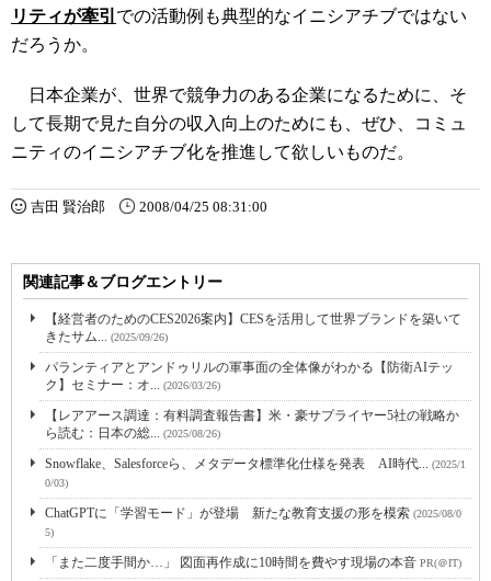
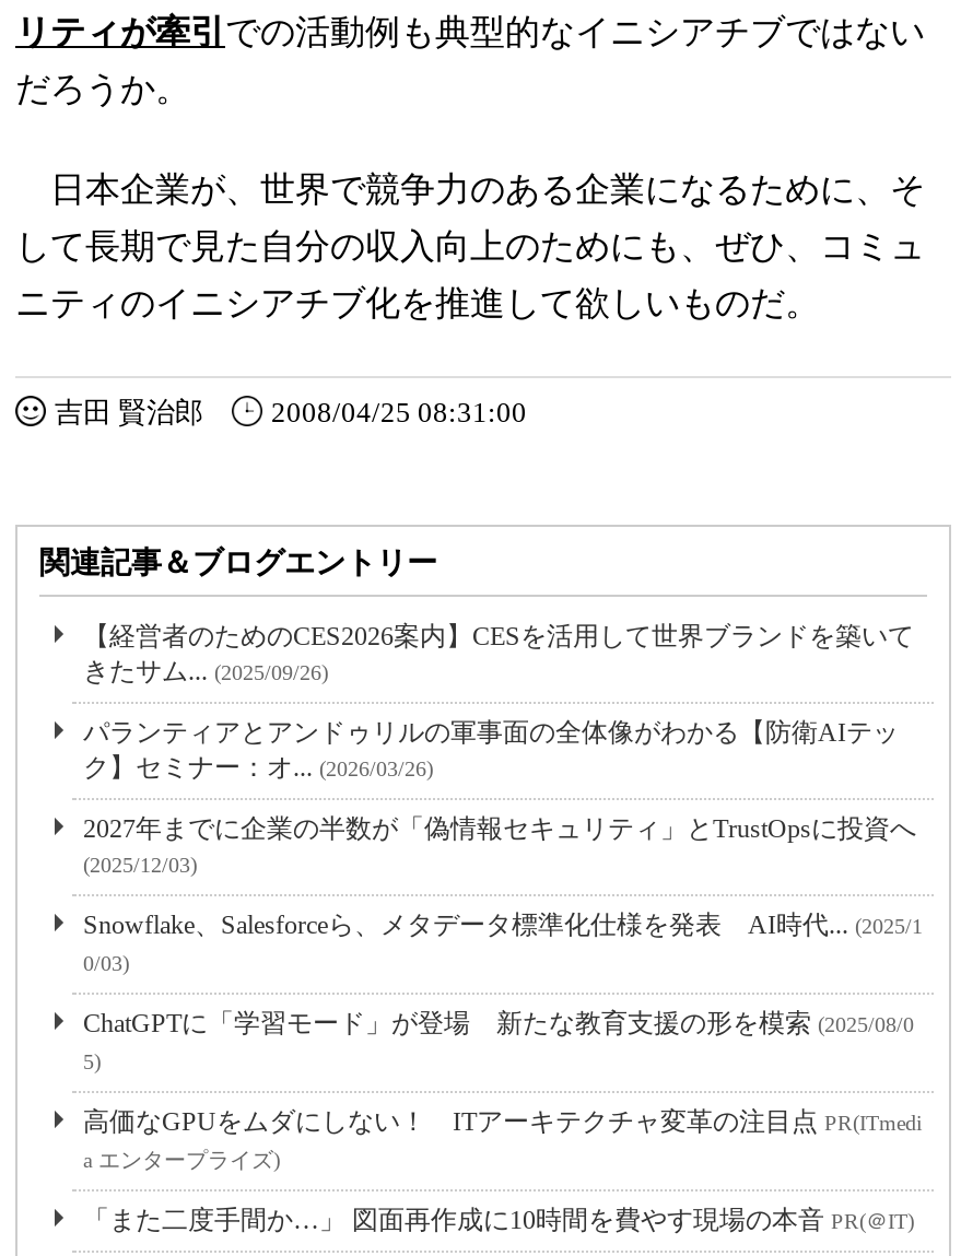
[45,408,459,441] 【レアアース調達：有料調査報告書】米・豪サプライヤー5社の戦略か | ら読む：日本の総... (2025/08/26) -> [83,813,916,877] 2027年までに企業の半数が「偽情報セキュリティ」とTrustOpsに投資へ | (2025/12/03)
none -> [83,1106,923,1172] 高価なGPUをムダにしない！ ITアーキテクチャ変革の注目点PR(ITmedi | a エンタープライズ)

